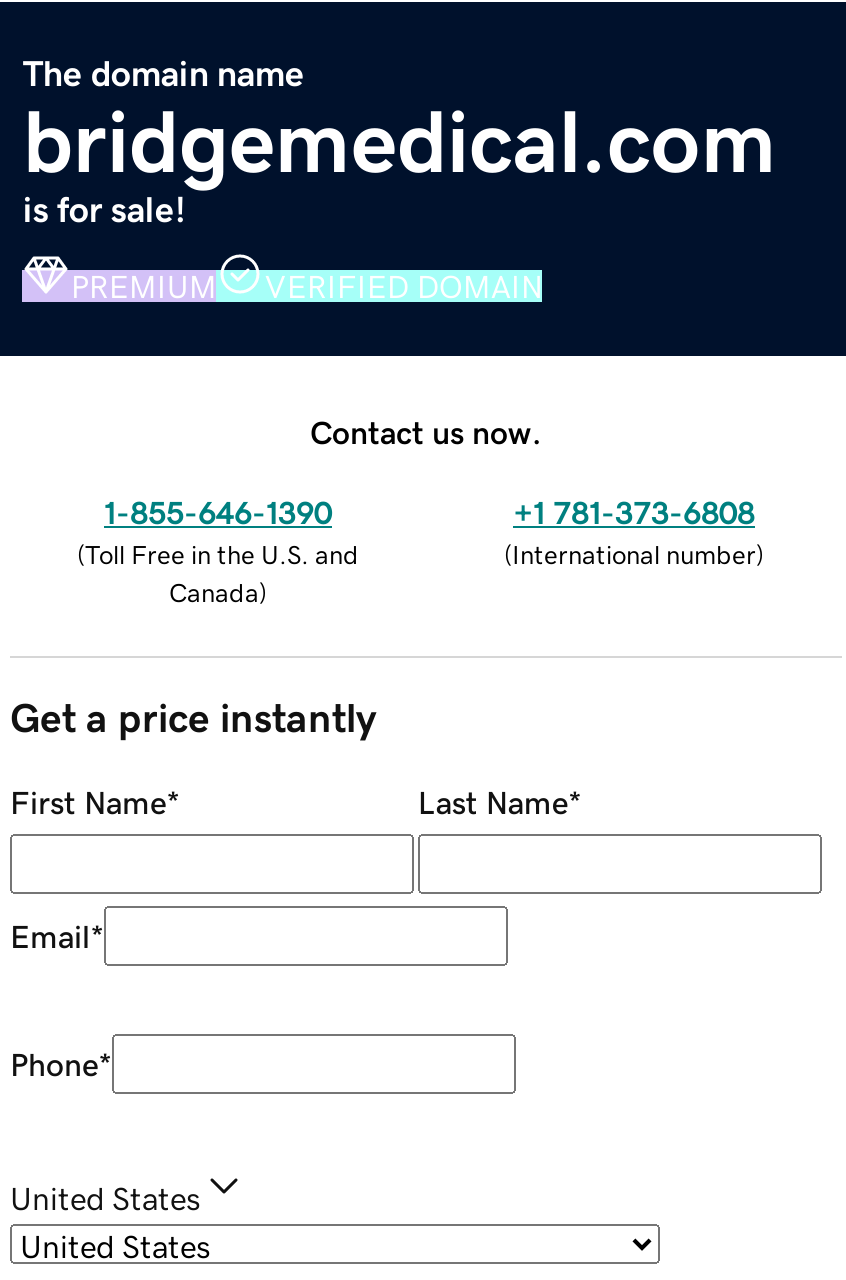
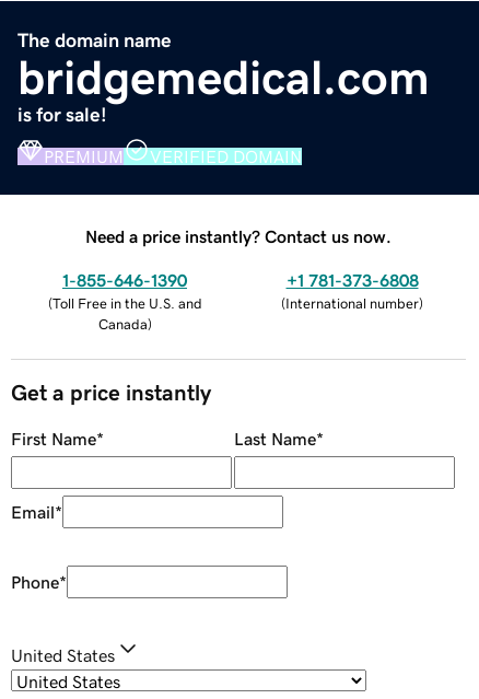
[310,415,542,447] Contact us now. -> [85,227,392,245] Need a price instantly? Contact us now.

